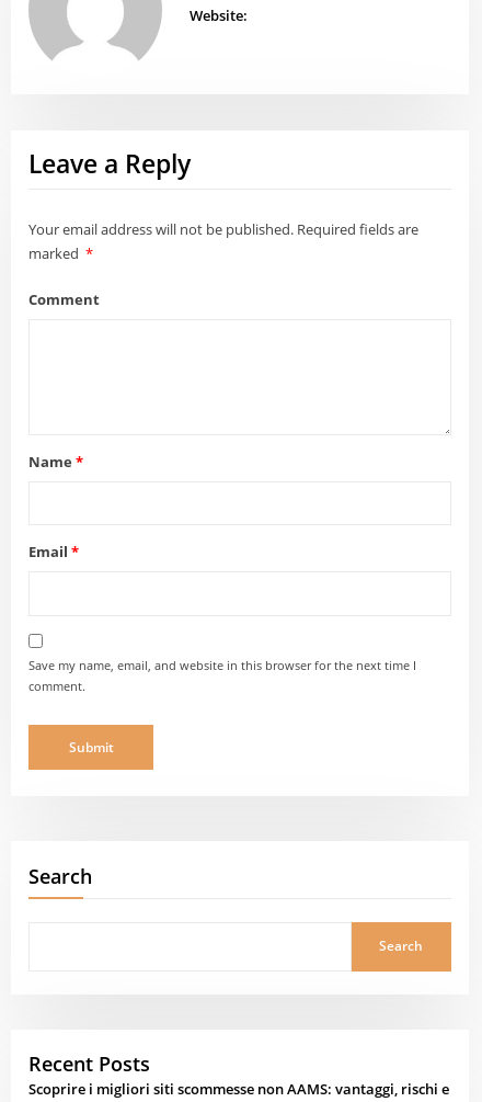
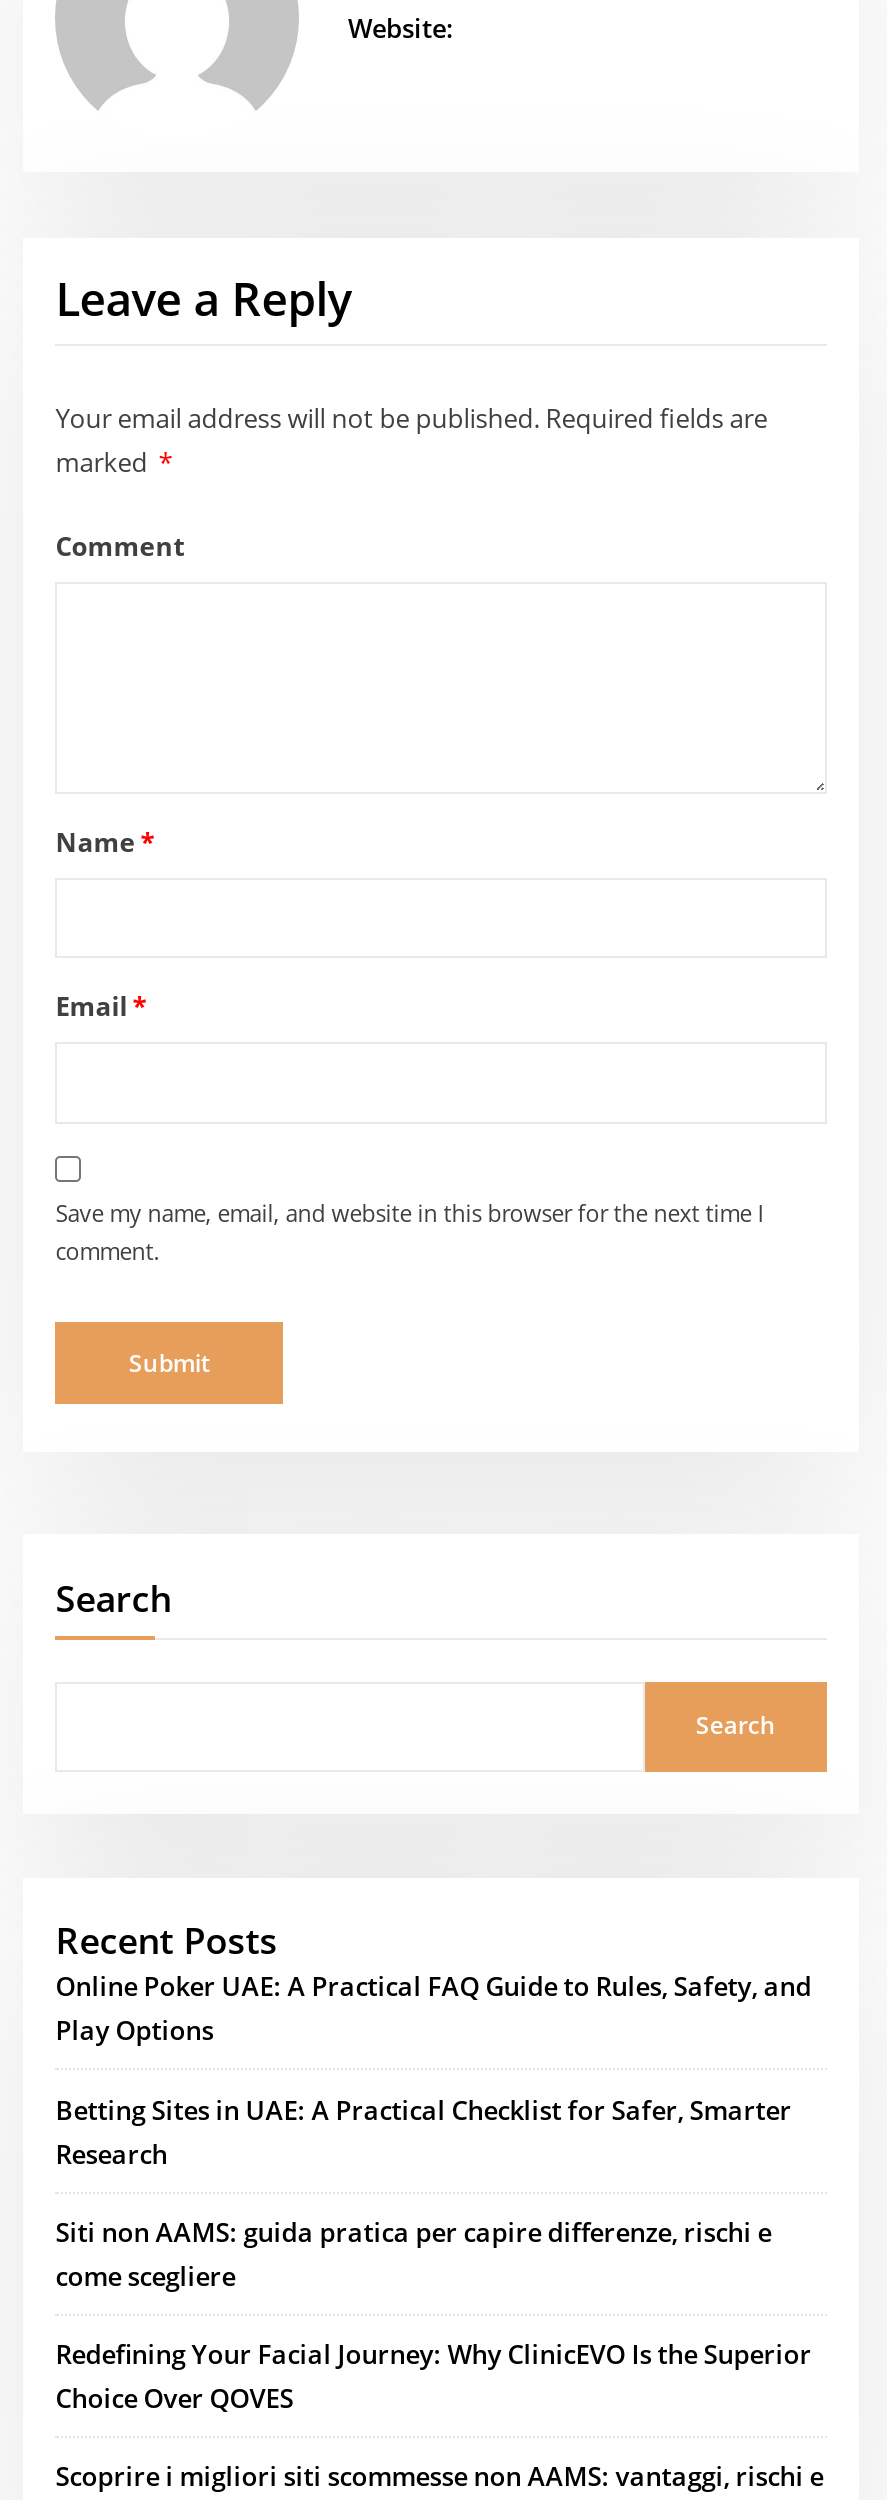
none -> [55,1969,811,2416] Online Poker UAE: A Practical FAQ Guide to Rules, Safety, and | Play Options | Betting Sites in UAE: A Practical Checklist for Safer, Smarter | Research | Siti non AAMS: guida pratica per capire differenze, rischi e | come scegliere | Redefining Your Facial Journey: Why ClinicEVO Is the Superior | Choice Over QOVES

